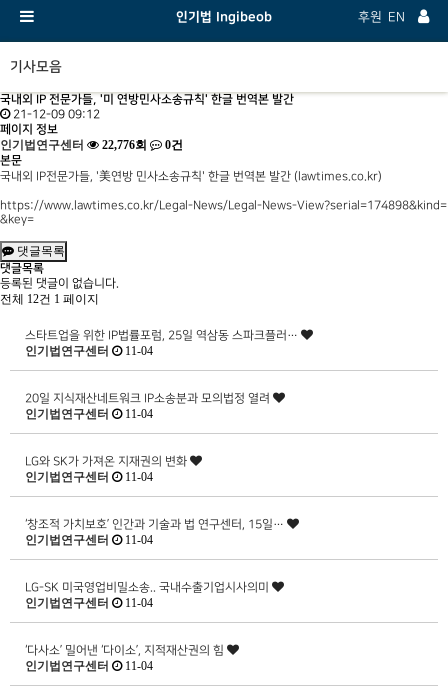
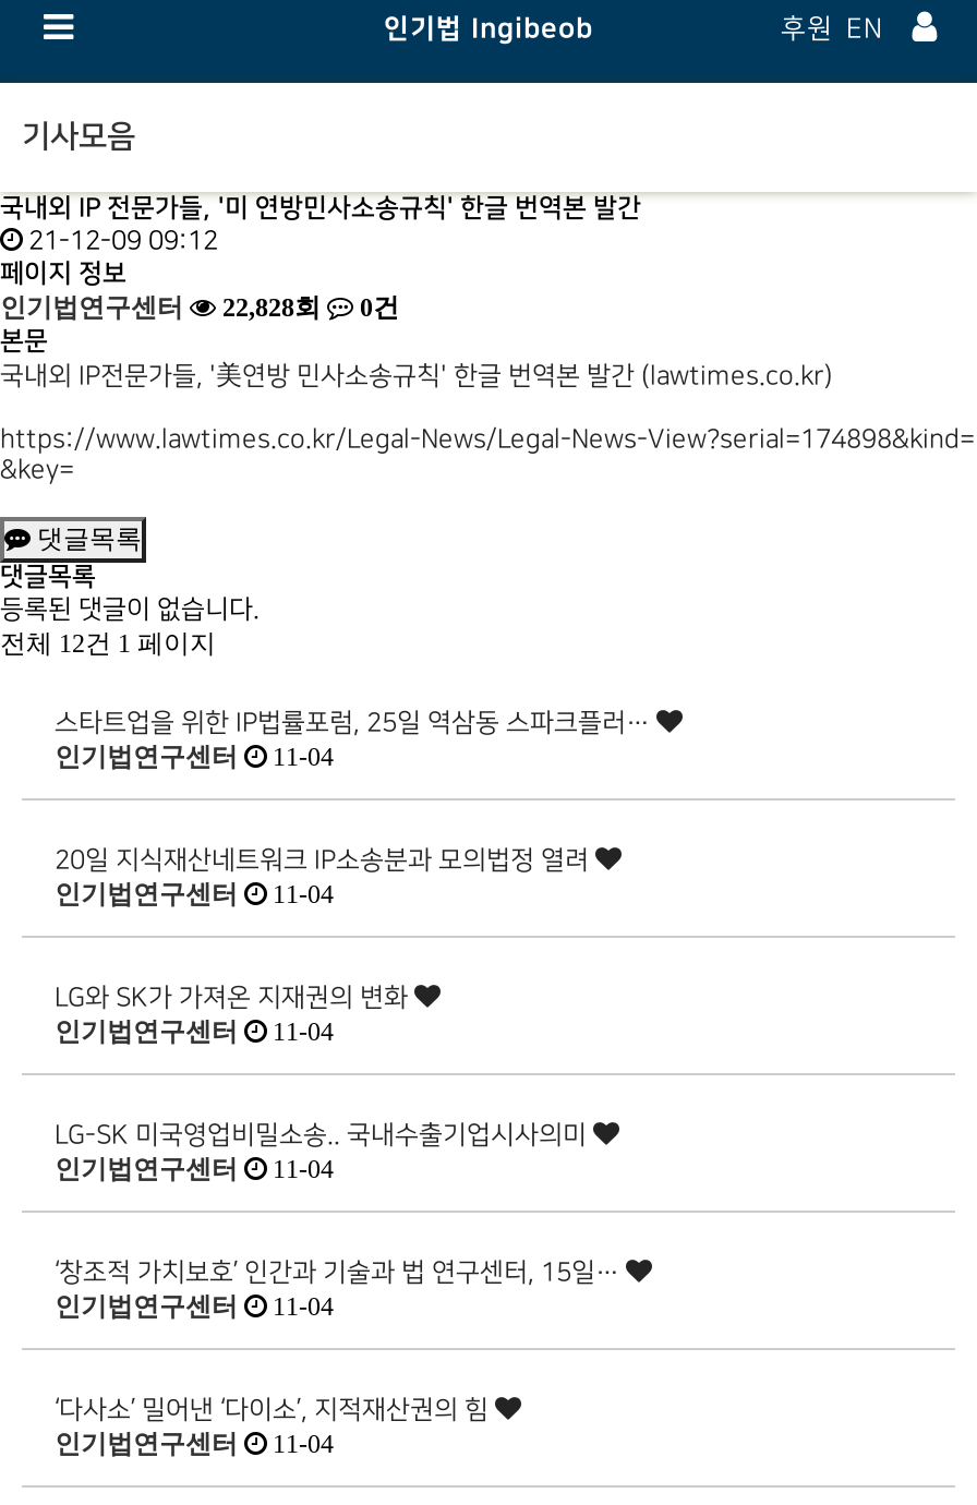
[0,138,183,152] 인기법연구센터 22,776회 0건 -> [0,292,399,323] 인기법연구센터 22,828회 0건
moved [25,518,287,531] -> [55,1259,626,1287]: ‘창조적 가치보호’ 인간과 기술과 법 연구센터, 15일…
moved [25,581,272,594] -> [55,1121,593,1149]: LG-SK 미국영업비밀소송.. 국내수출기업시사의미

